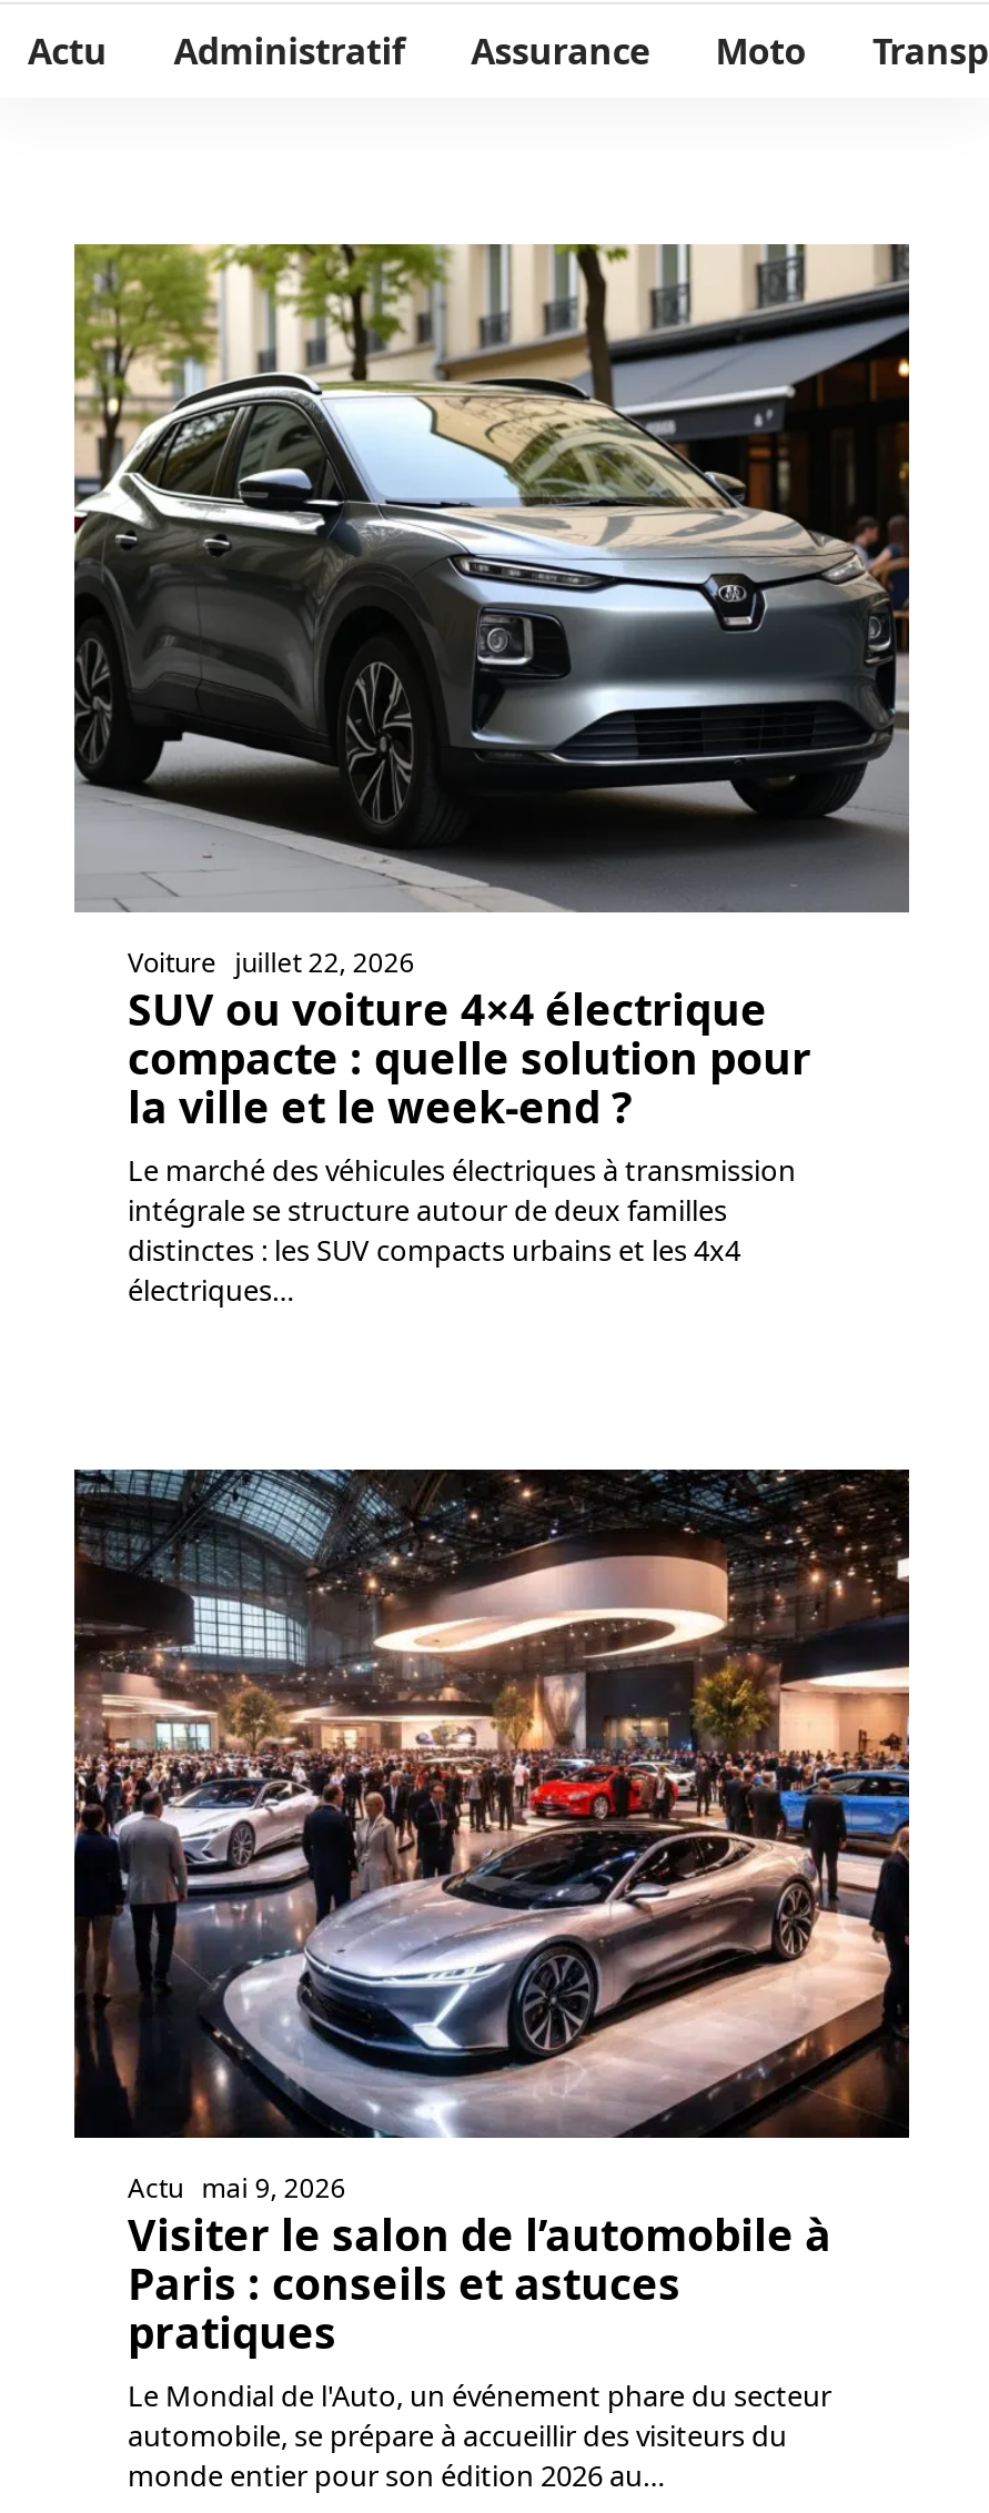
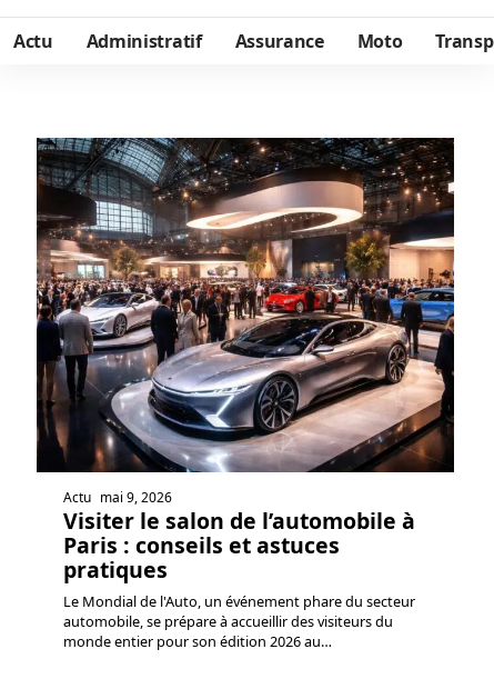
[72,242,911,1309] [image] | Voiture juillet 22, 2026 | SUV ou voiture 4×4 électrique | compacte : quelle solution pour | la ville et le week-end ? | Le marché des véhicules électriques à transmission | intégrale se structure autour de deux familles | distinctes : les SUV compacts urbains et les 4x4 | électriques… -> none

